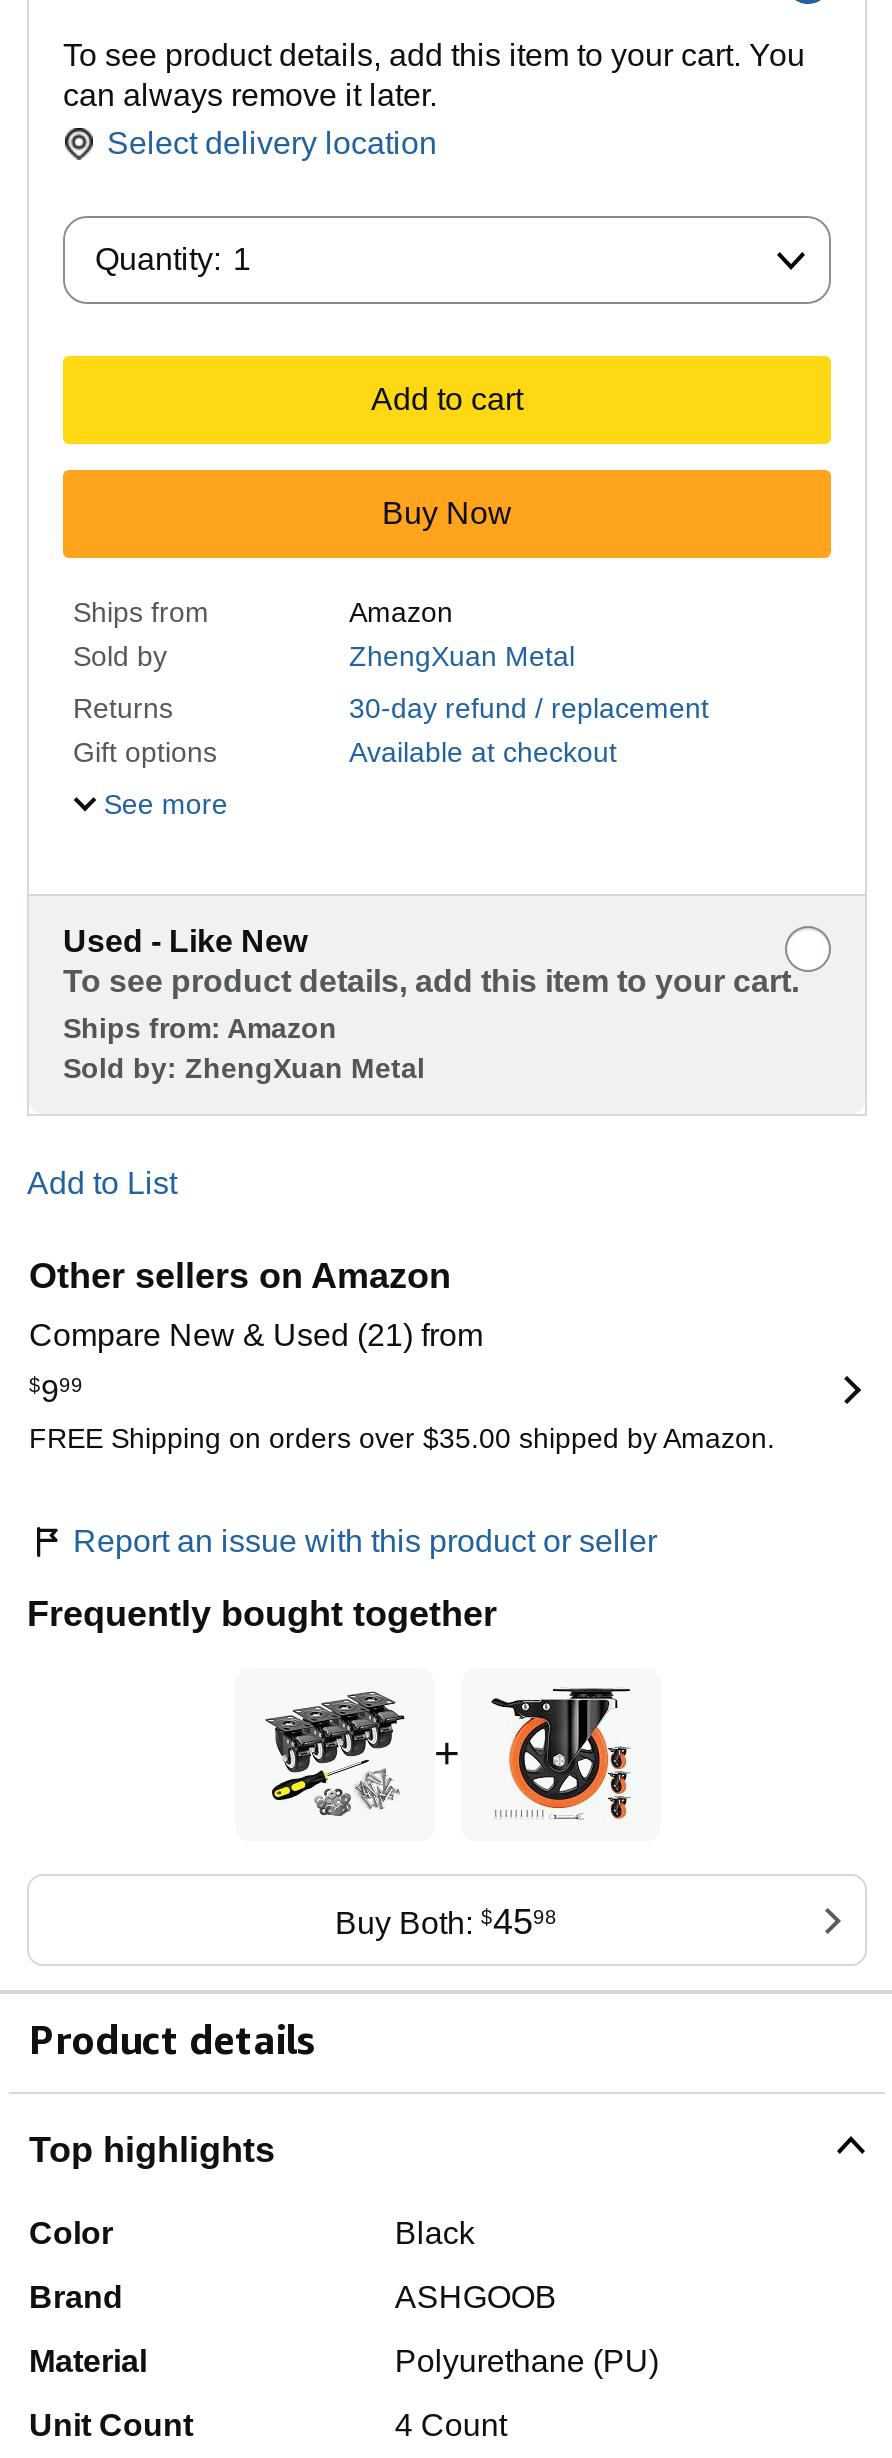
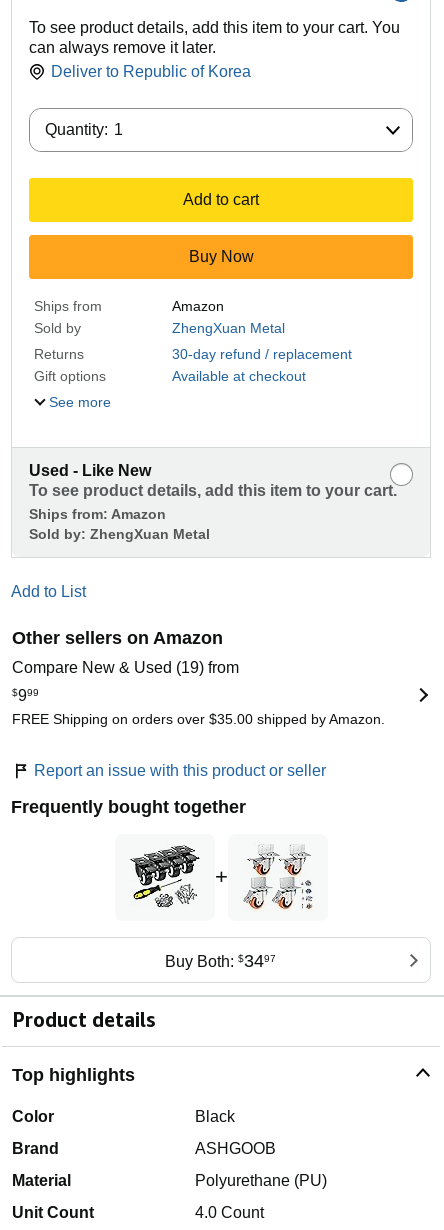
[107,125,437,159] Select delivery location -> [51,63,251,80] Deliver to Republic of Korea
[29,1318,483,1352] Compare New & Used (21) from -> [12,659,239,676] Compare New & Used (19) from
[491,1686,631,1820] [image] -> [243,844,312,910] [image]
[335,1902,557,1942] Buy Both: $4598 -> [165,951,276,971] Buy Both: $3497
[395,2408,507,2442] 4 Count -> [195,1204,264,1221] 4.0 Count

